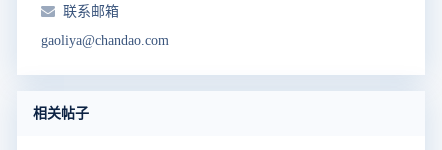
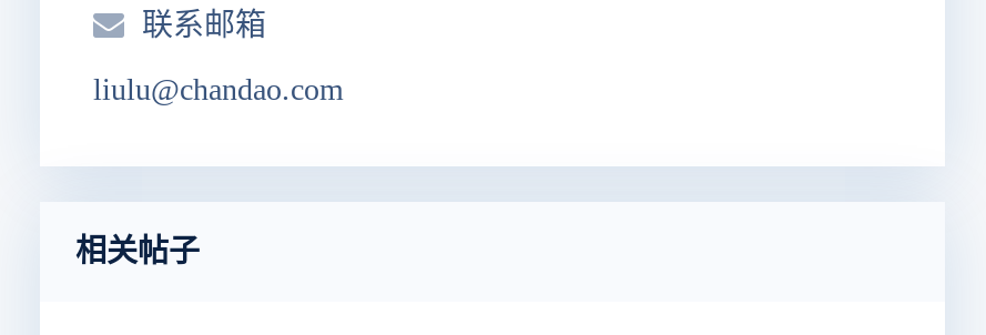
[41,33,169,48] gaoliya@chandao.com -> [93,74,344,107] liulu@chandao.com

